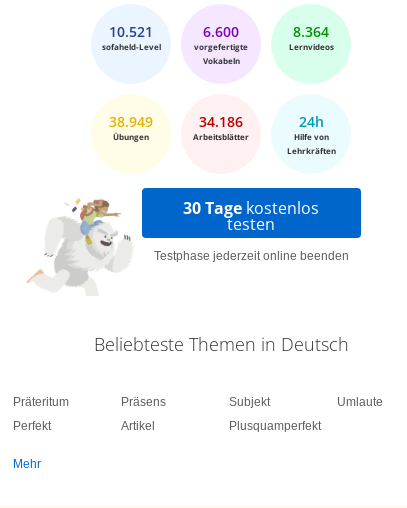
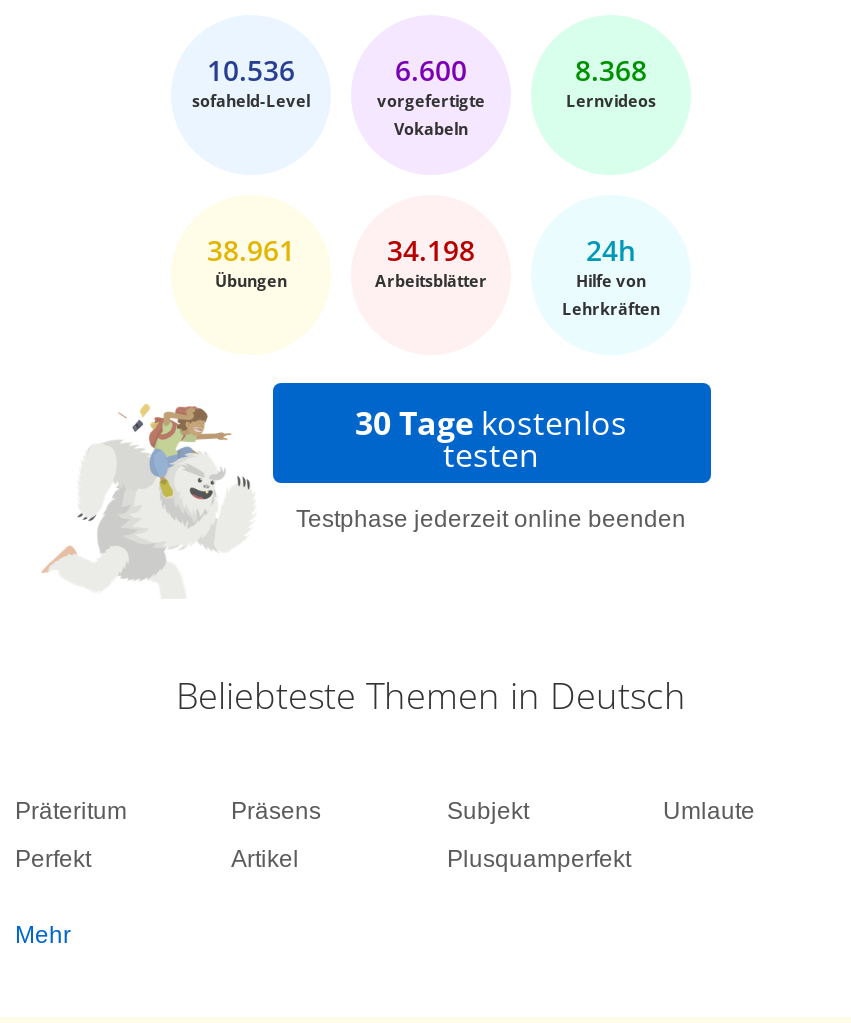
[109,22,153,41] 10.521 -> [207,51,295,89] 10.536
[293,22,329,41] 8.364 -> [575,51,647,89] 8.368
[109,112,153,131] 38.949 -> [207,231,295,269] 38.961
[199,112,243,131] 34.186 -> [387,231,475,269] 34.198

